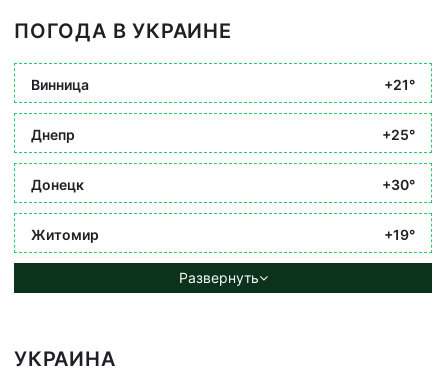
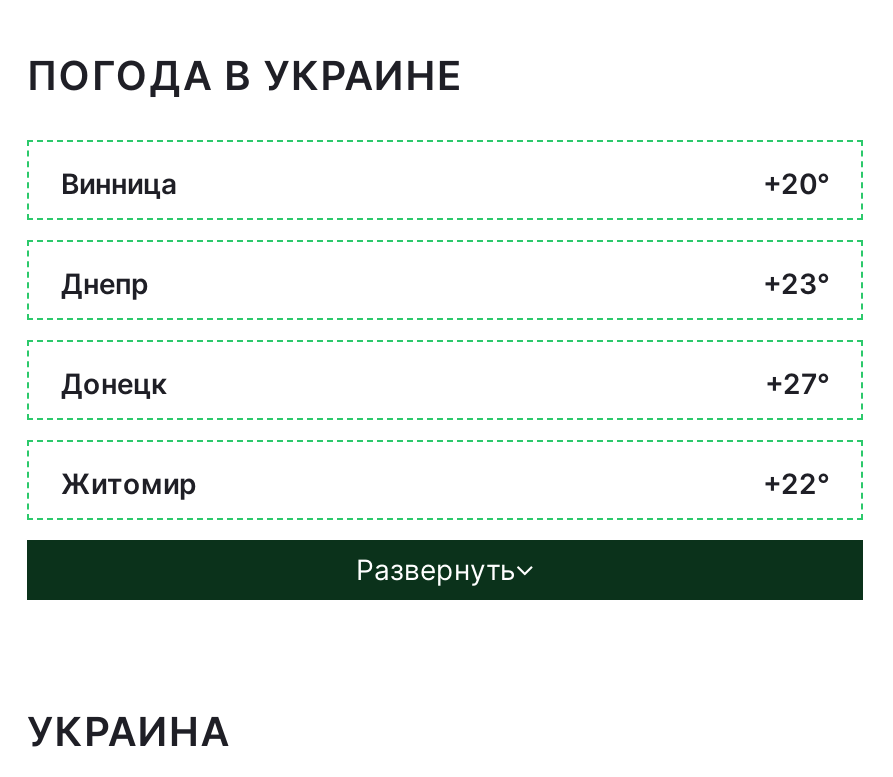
[384,75,415,92] +21° -> [763,165,829,199] +20°
[382,125,415,142] +25° -> [763,265,829,299] +23°
[382,175,415,192] +30° -> [765,365,829,399] +27°
[384,225,415,242] +19° -> [763,465,829,499] +22°

